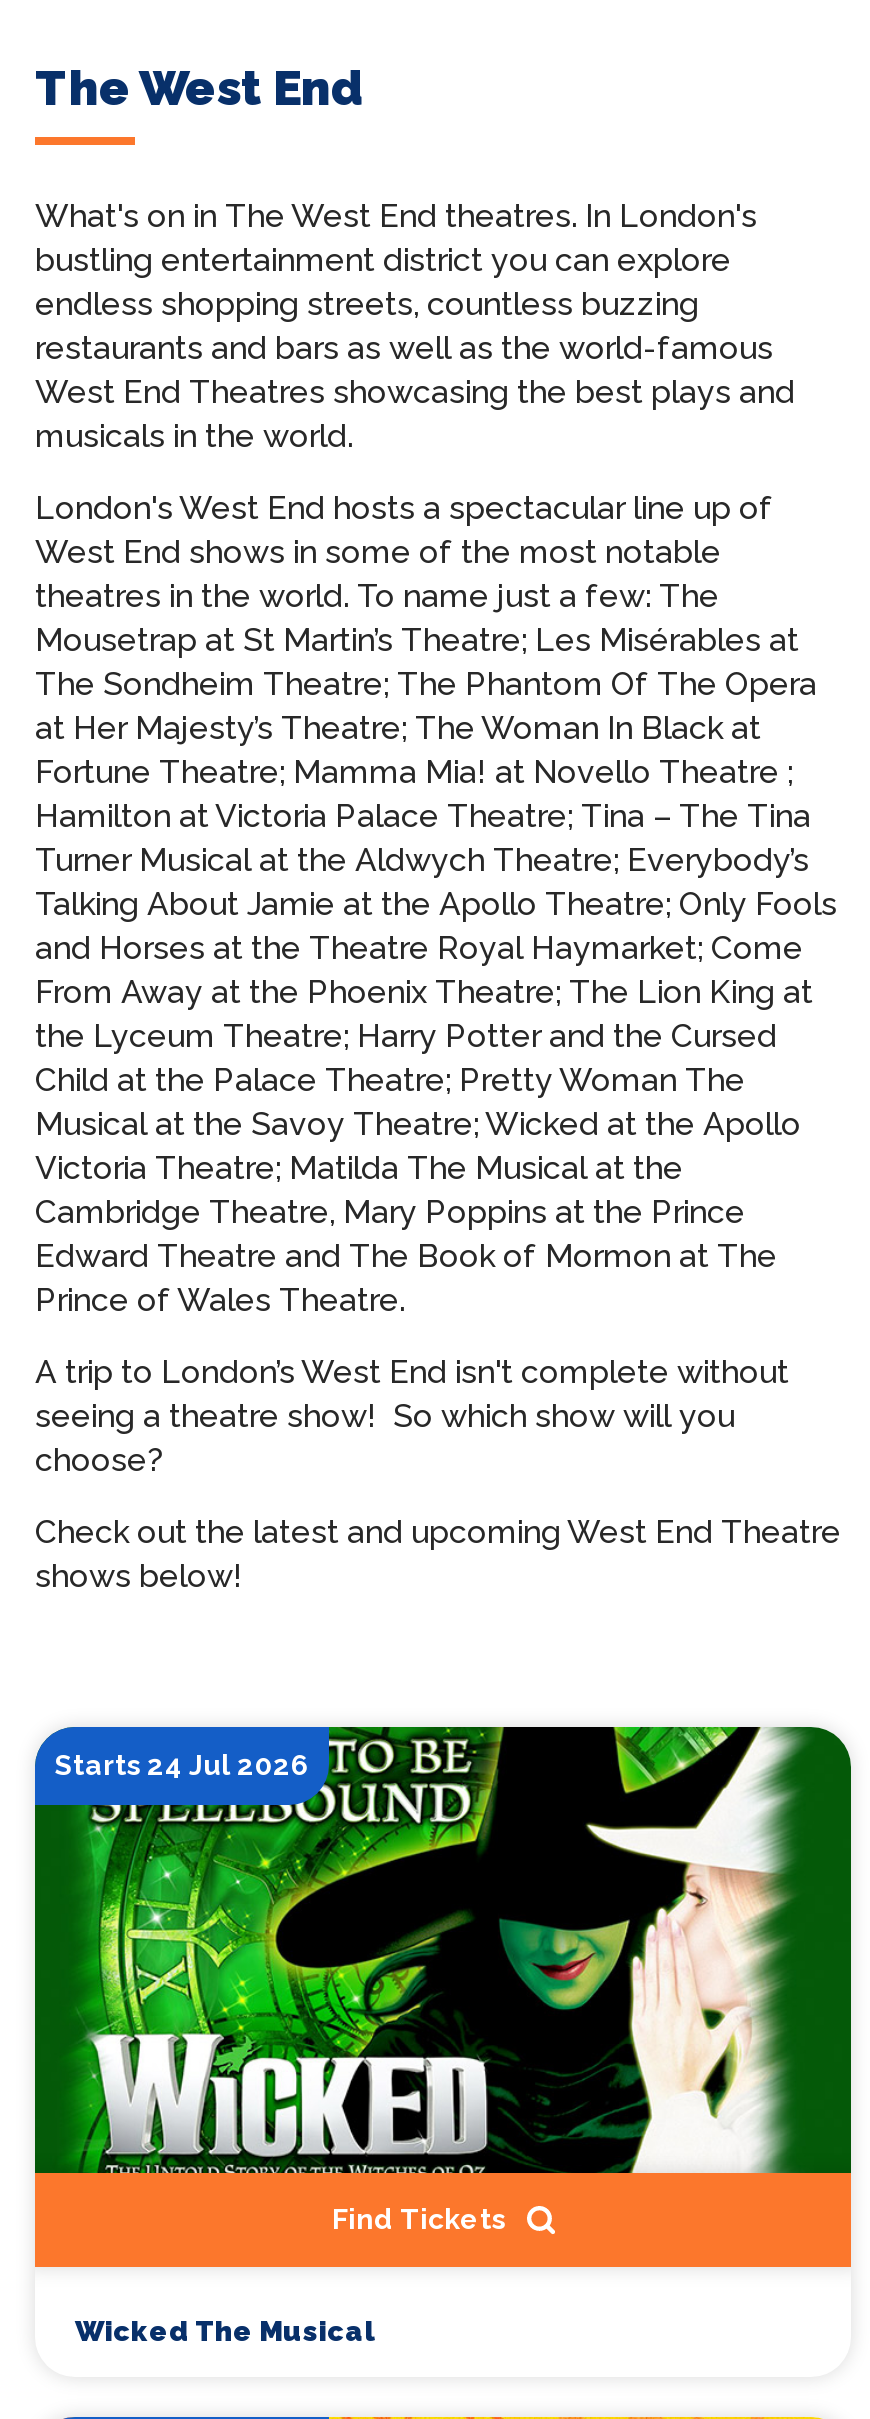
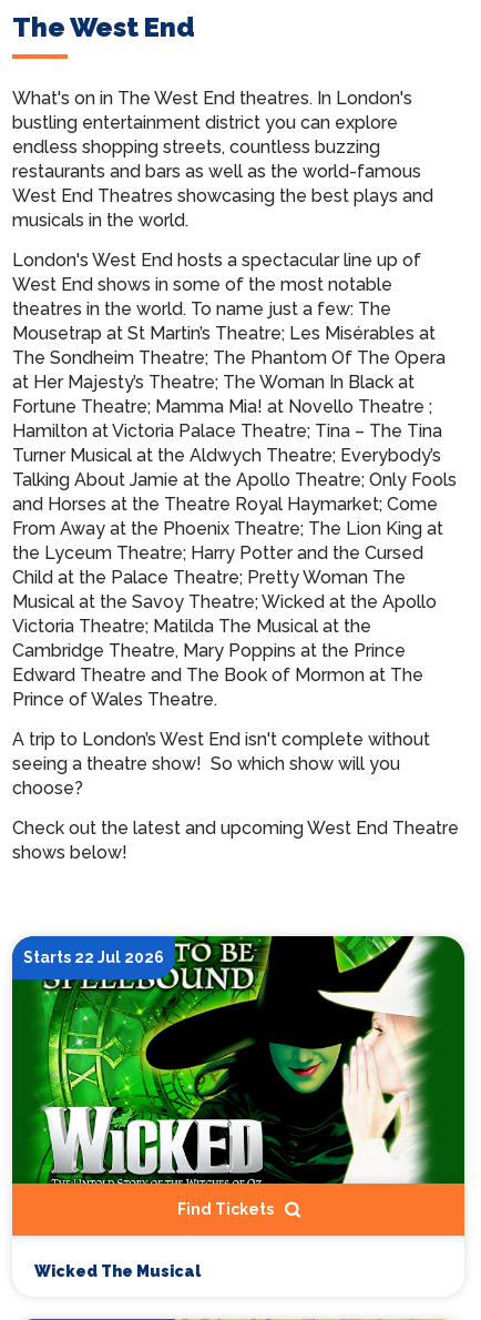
[55,1749,309,1781] Starts 24 Jul 2026 -> [23,948,164,966] Starts 22 Jul 2026

